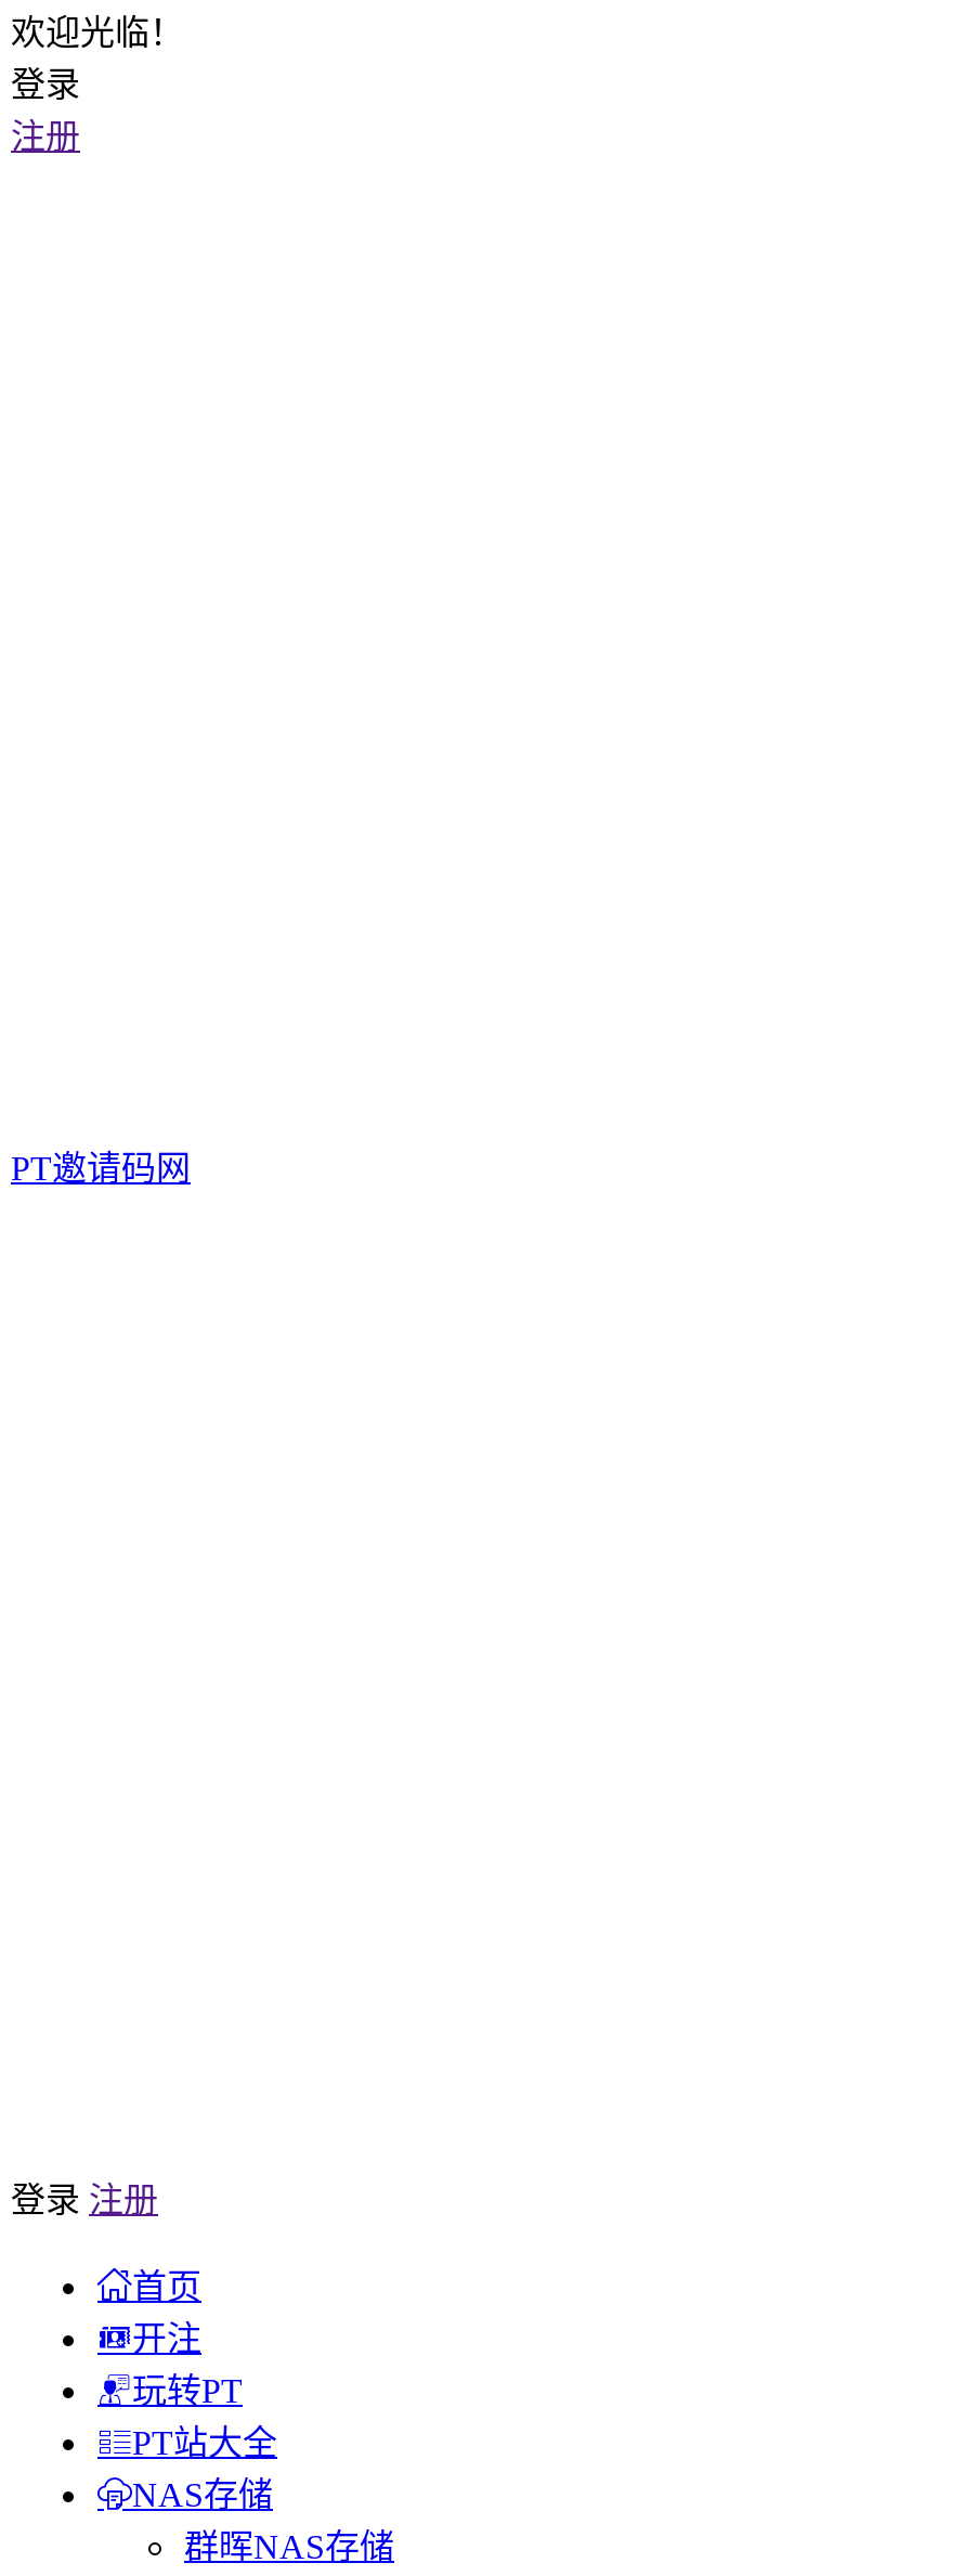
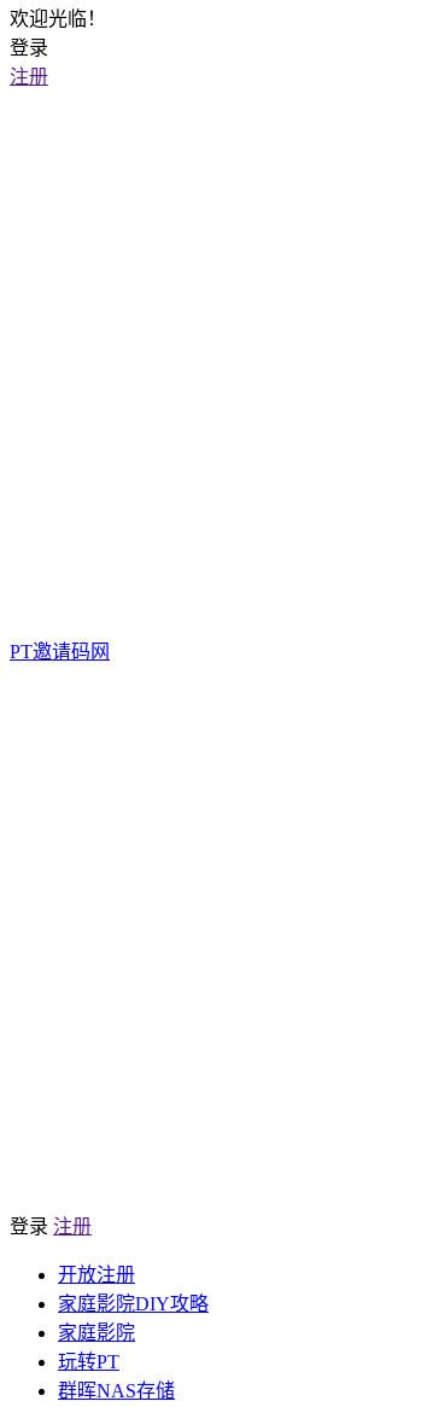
[132,2268,201,2357] 首页 | 开注 -> [58,1264,209,1343] 开放注册 | 家庭影院DIY攻略 | 家庭影院
moved [132,2372,243,2409] -> [58,1351,119,1372]: 玩转PT
[132,2424,277,2513] PT站大全 | NAS存储 -> none

